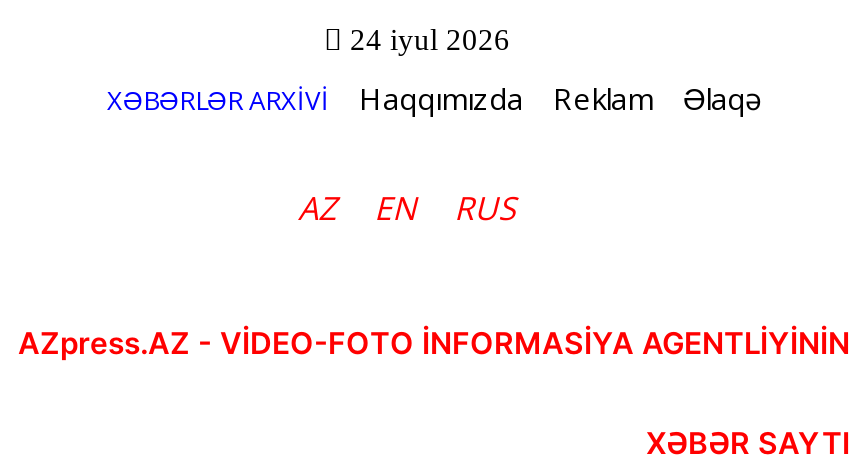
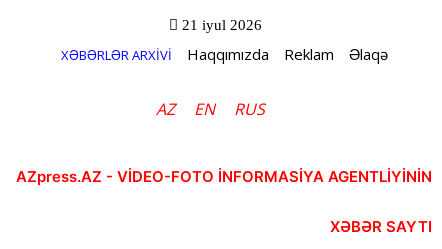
[342,24,510,56] 24 iyul 2026 -> [178,17,262,33] 21 iyul 2026

